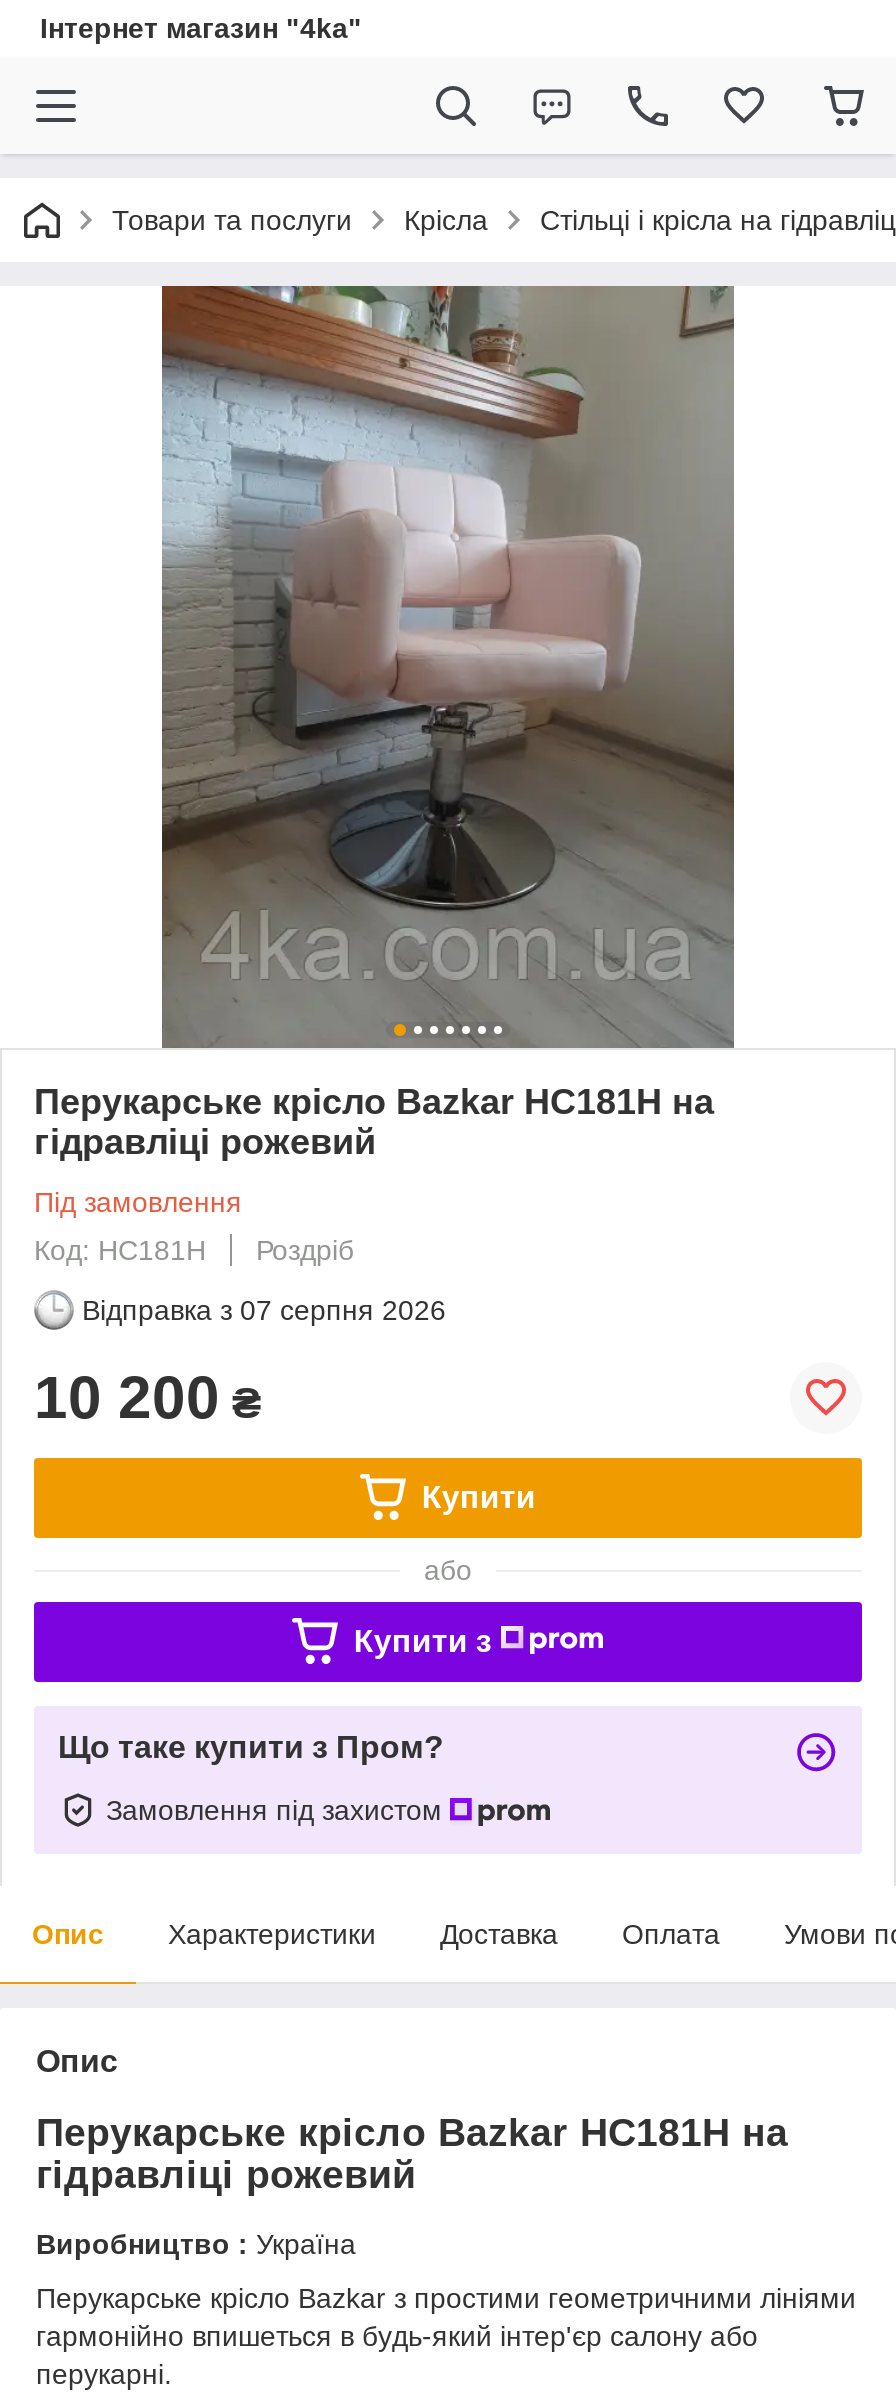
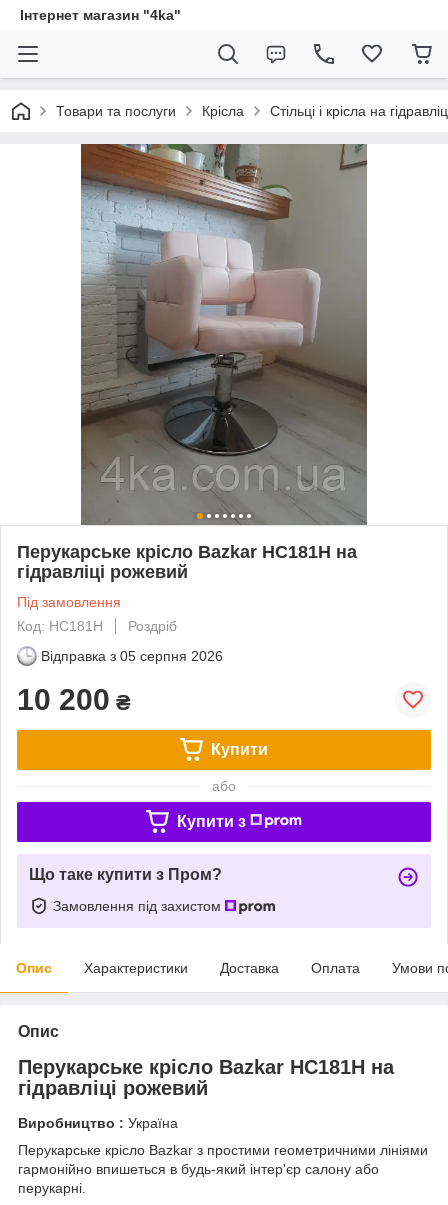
[82,1294,446,1326] Відправка з 07 серпня 2026 -> [41,648,223,664] Відправка з 05 серпня 2026

